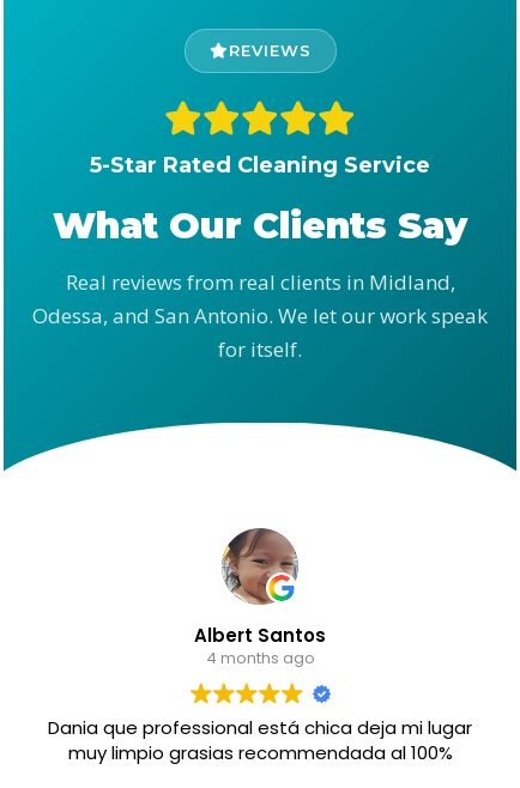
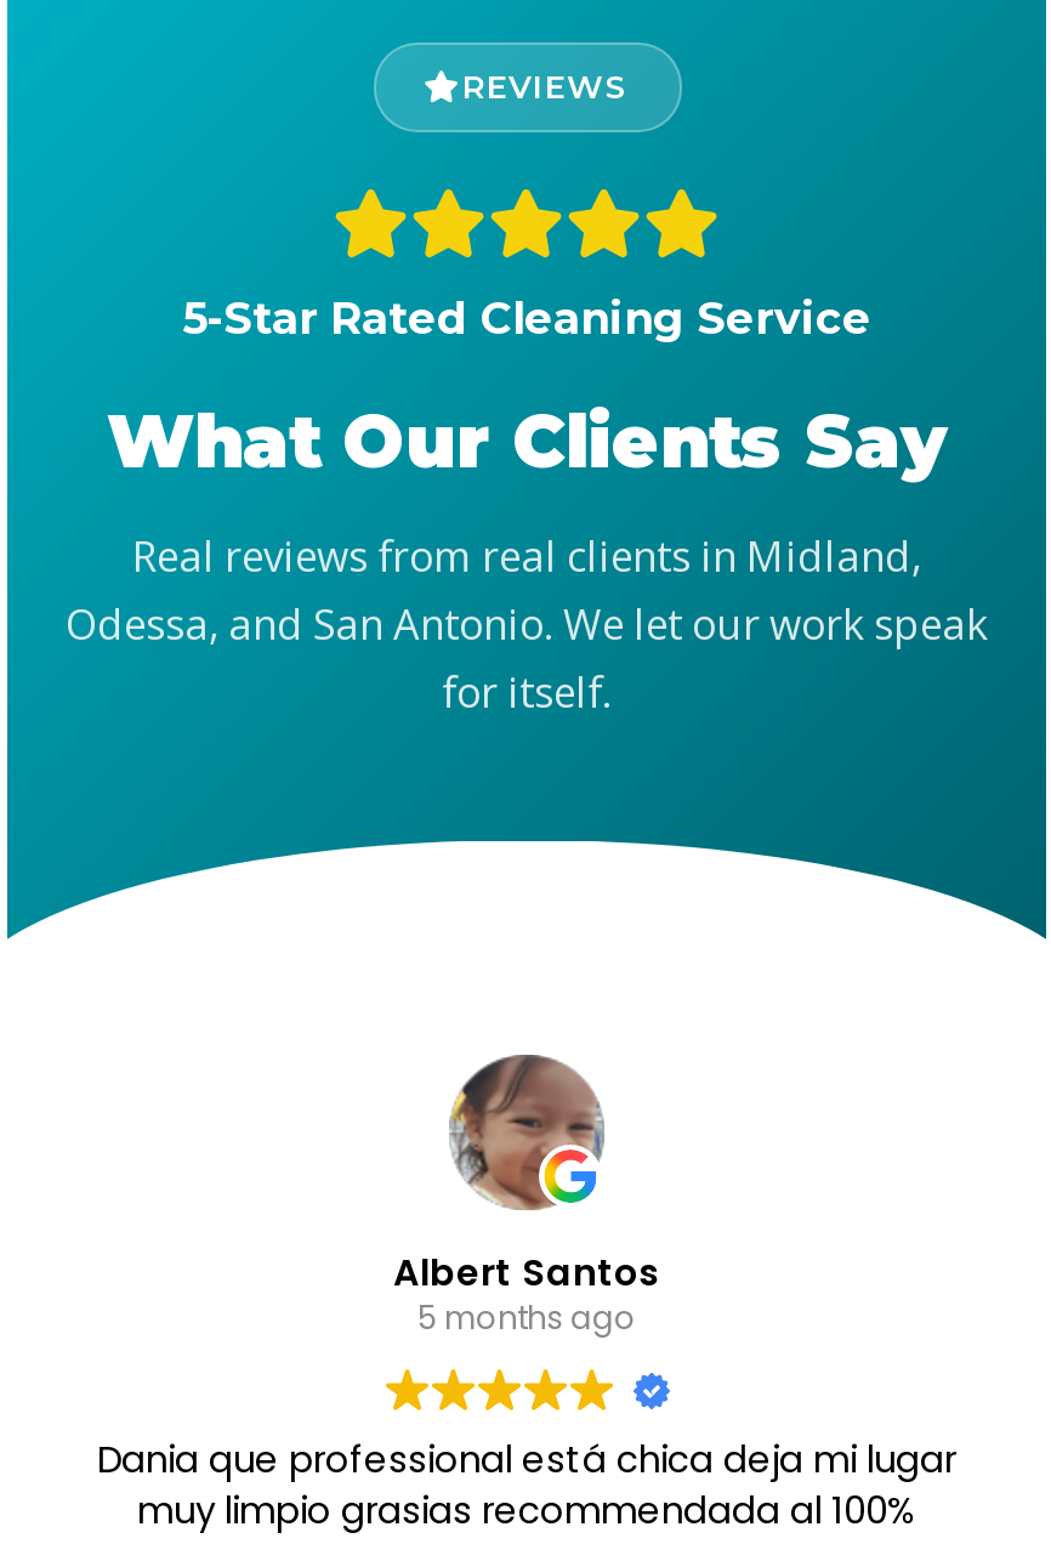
[205,646,315,669] 4 months ago -> [417,1294,636,1340] 5 months ago

